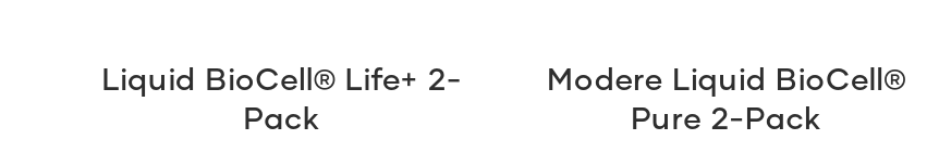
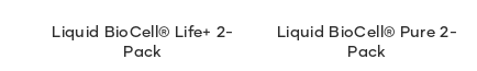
[547,60,906,136] Modere Liquid BioCell® | Pure 2-Pack -> [277,22,457,60] Liquid BioCell® Pure 2- | Pack

